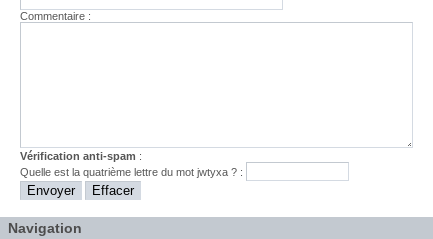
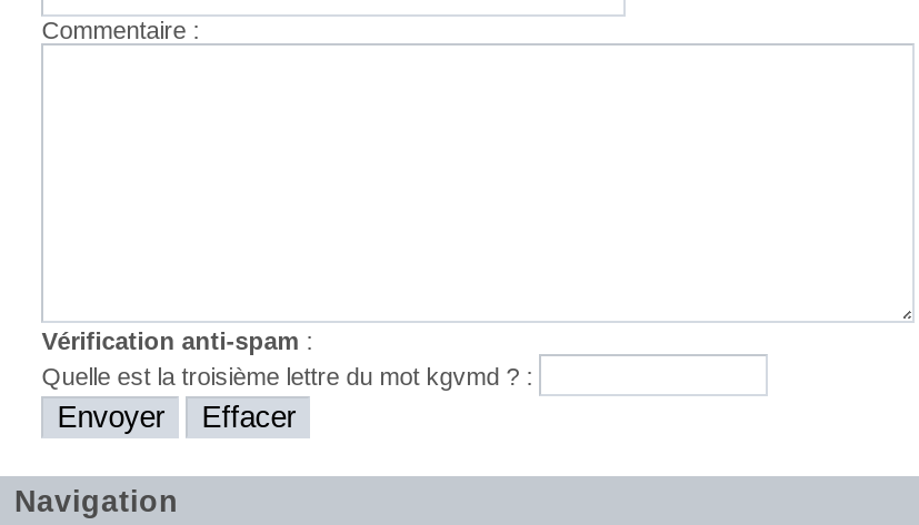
[20,166,246,178] Quelle est la quatrième lettre du mot jwtyxa? : -> [42,363,539,389] Quelle est la troisième lettre du mot kgvmd? :

